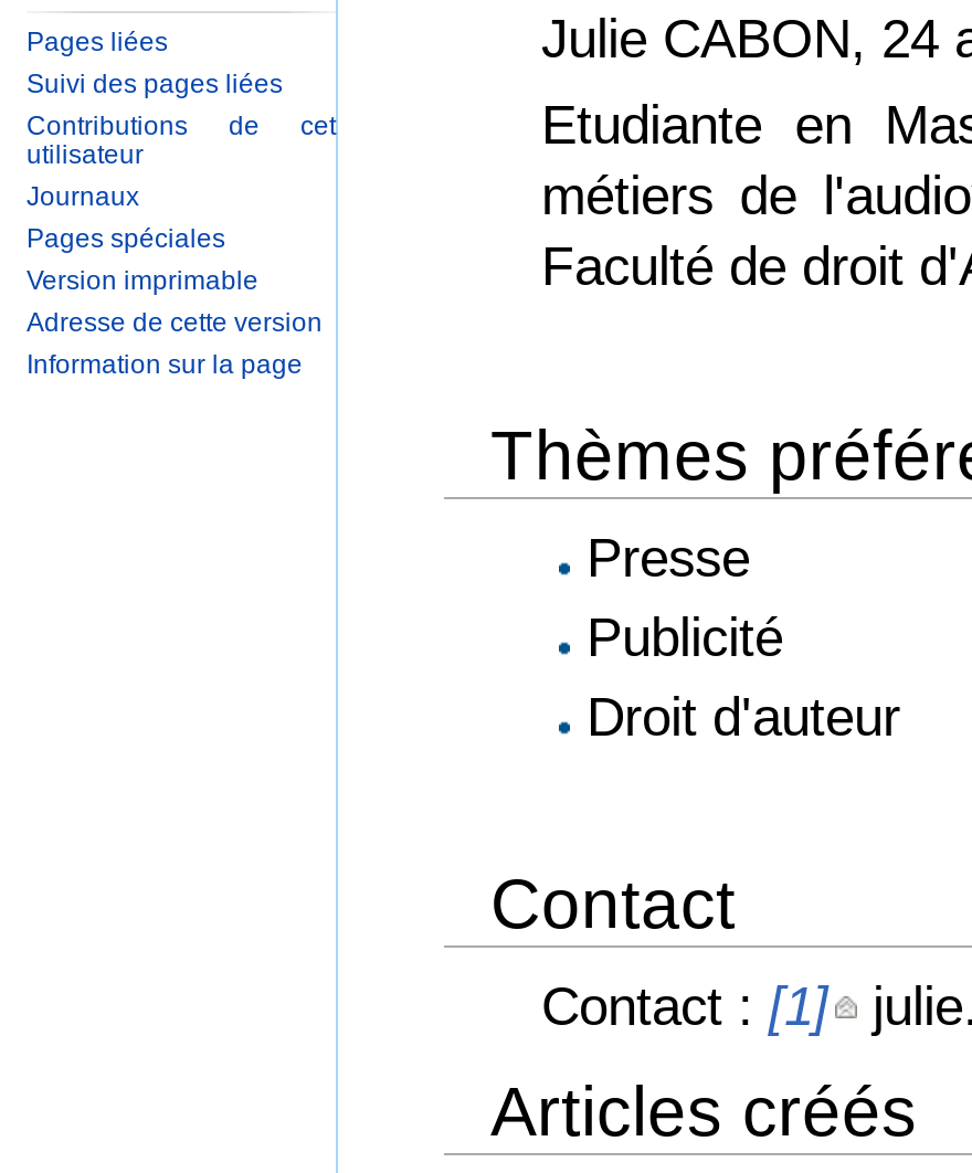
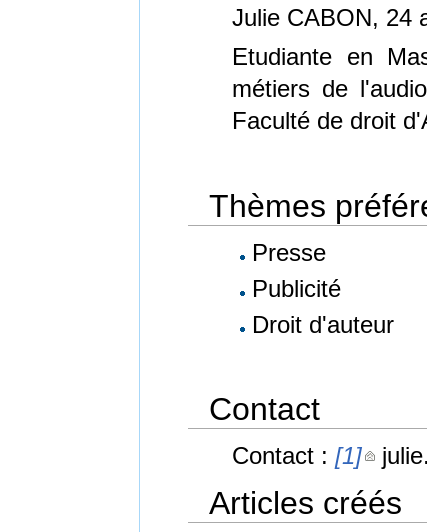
[27,27,336,380] Pages liées | Suivi des pages liées | Contributions de cet | utilisateur | Journaux | Pages spéciales | Version imprimable | Adresse de cette version | Information sur la page -> none

